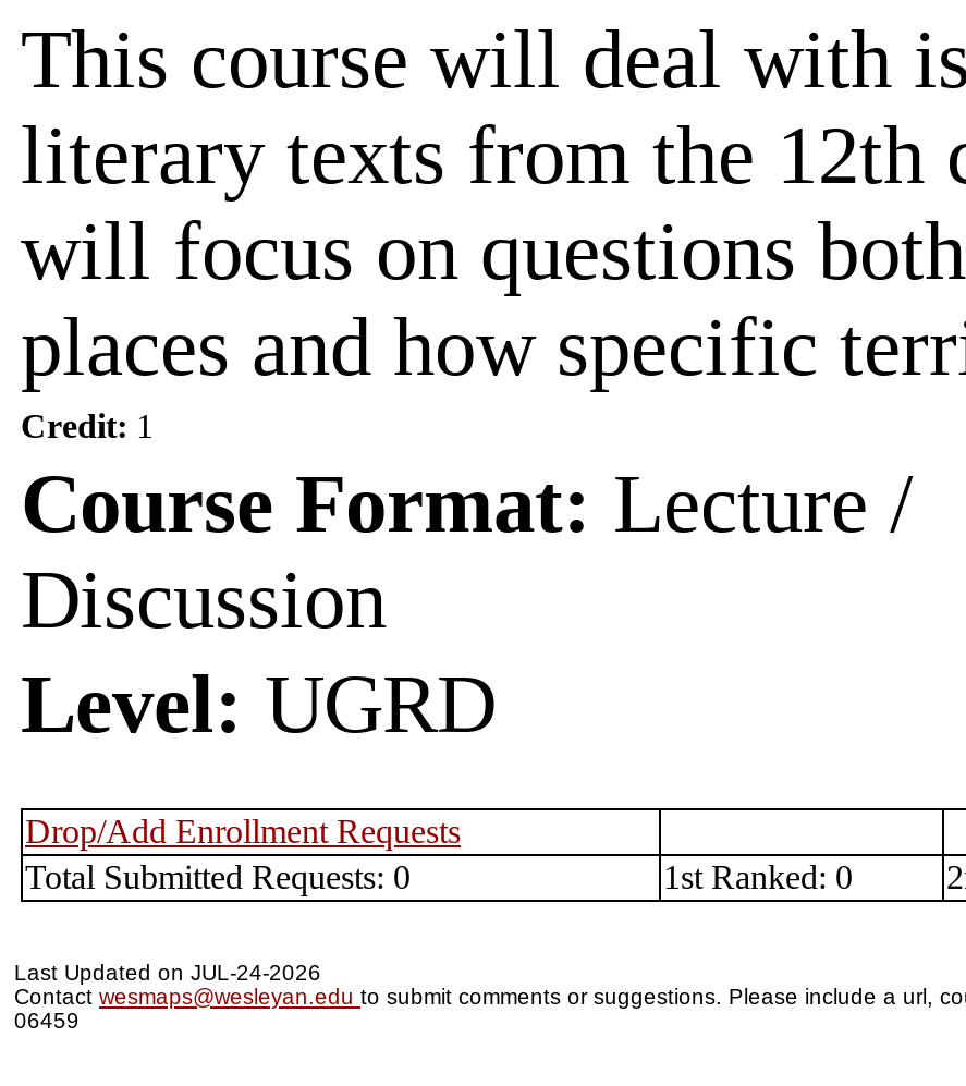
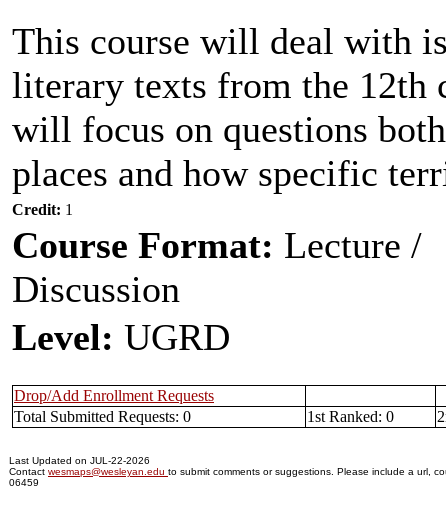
[14,961,321,985] Last Updated on JUL-24-2026 -> [9,455,150,466] Last Updated on JUL-22-2026

